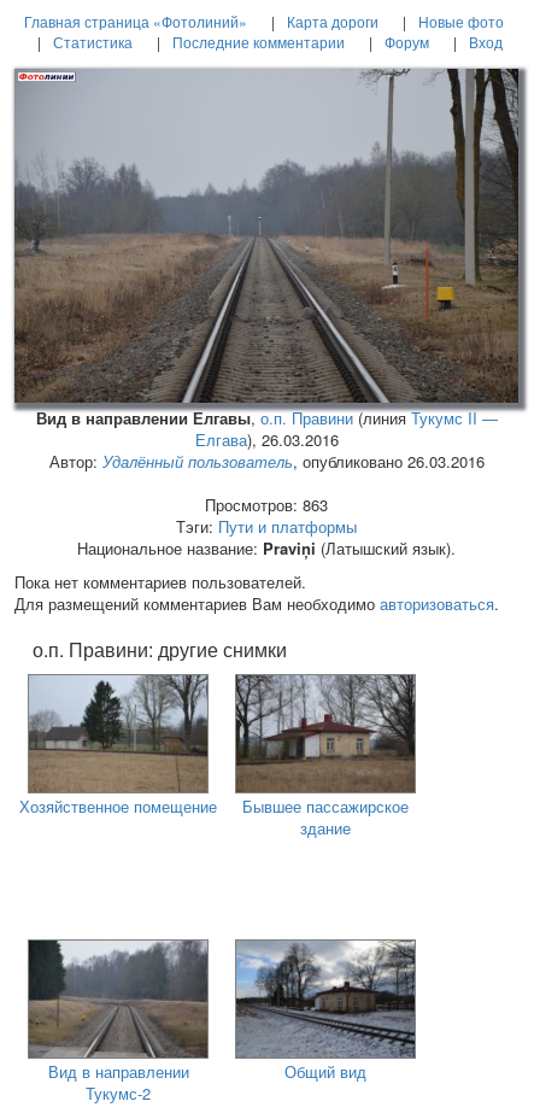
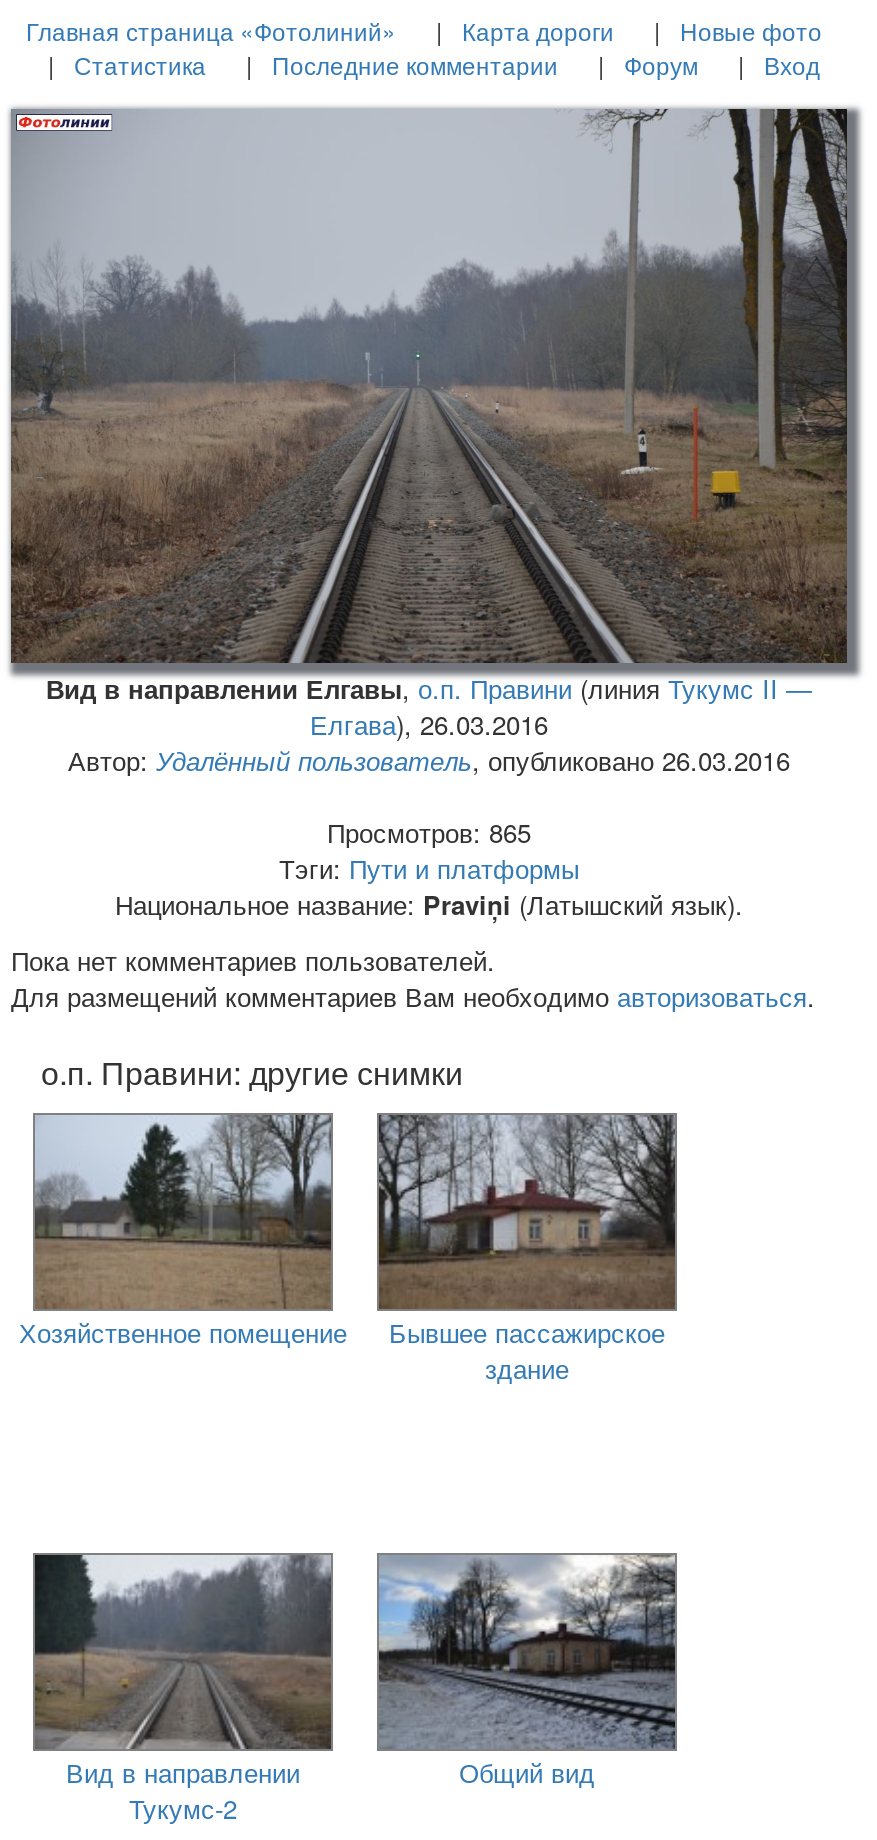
[205,493,328,516] Просмотров: 863 -> [327,812,531,850] Просмотров: 865

